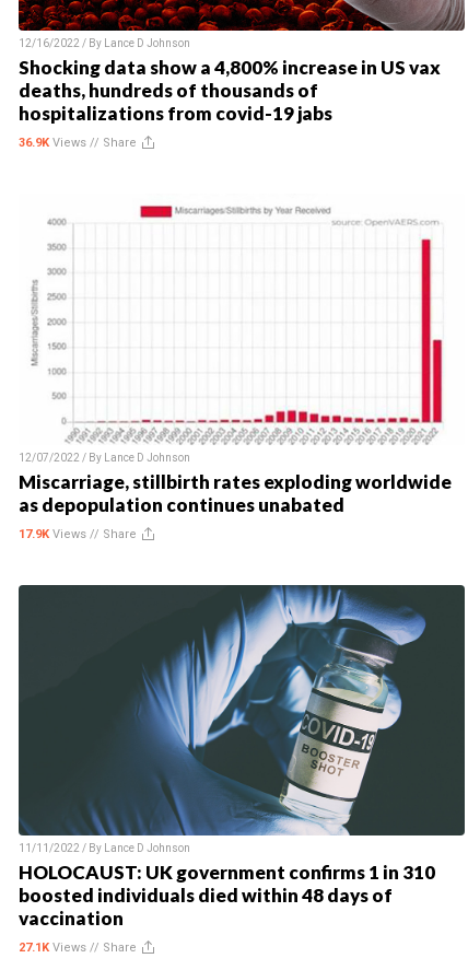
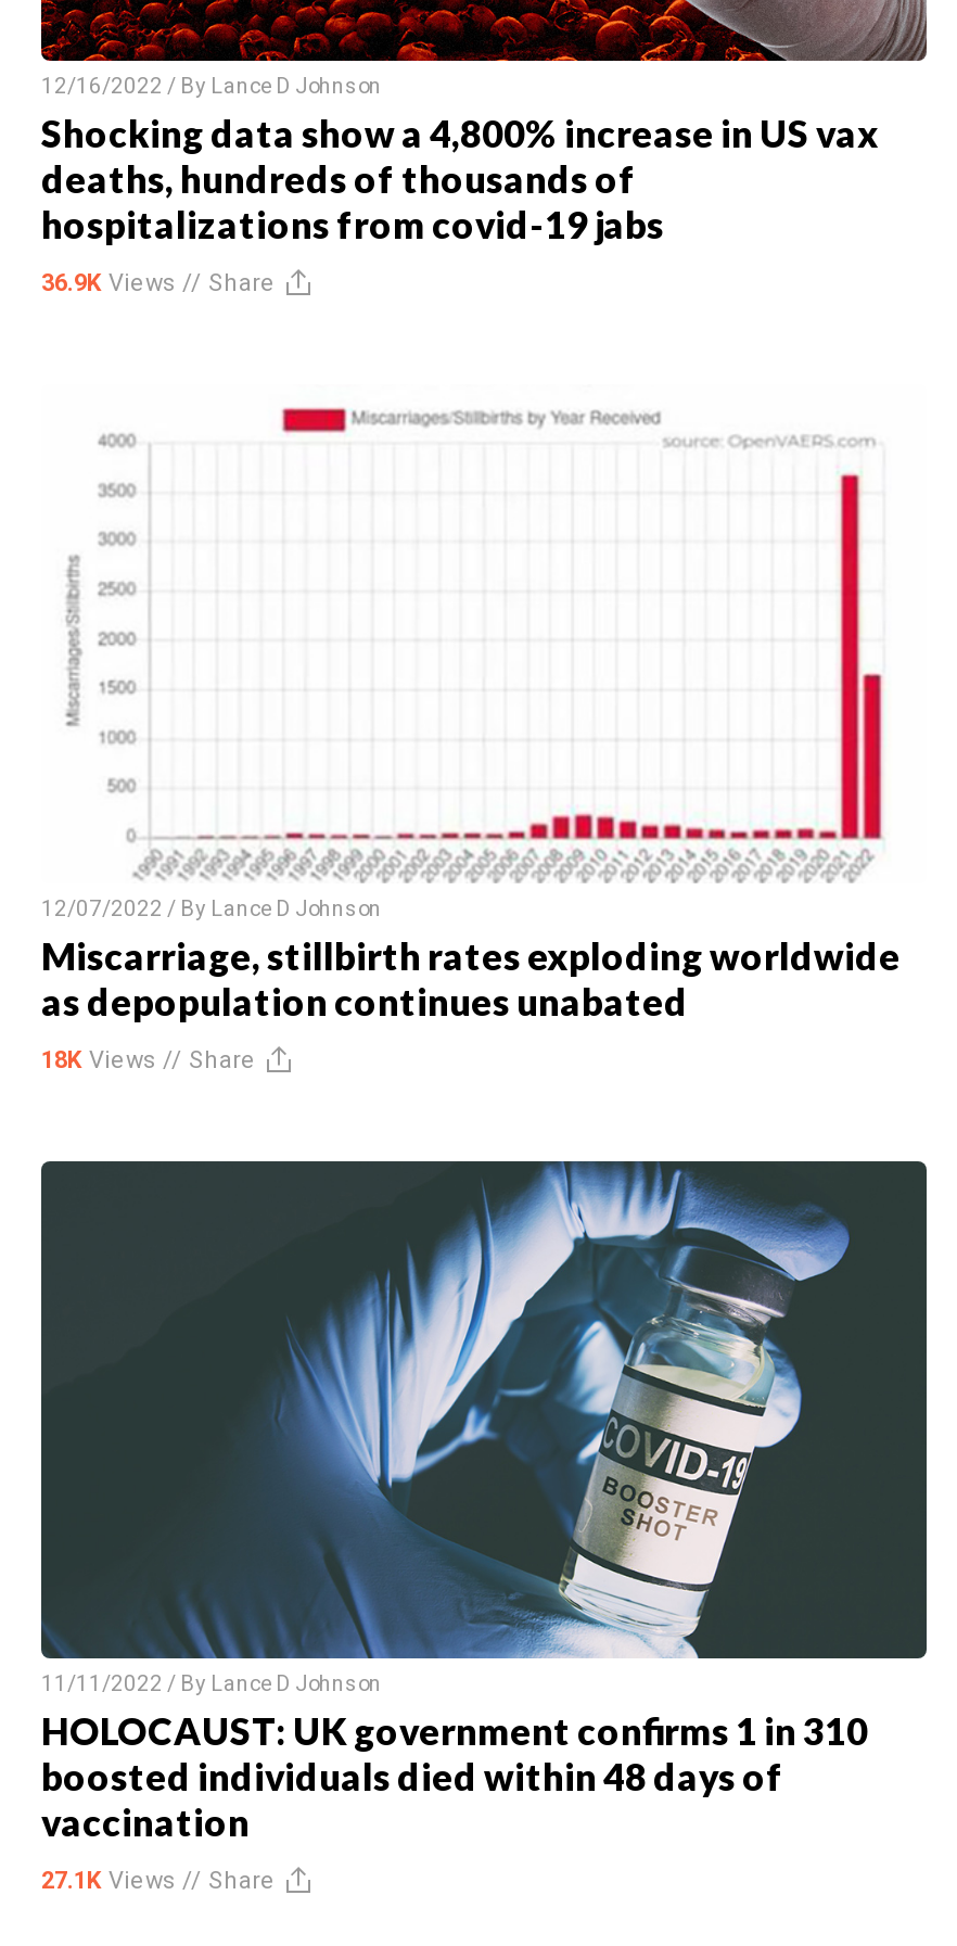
[19,527,137,541] 17.9K Views // Share -> [41,1045,256,1073] 18K Views // Share

